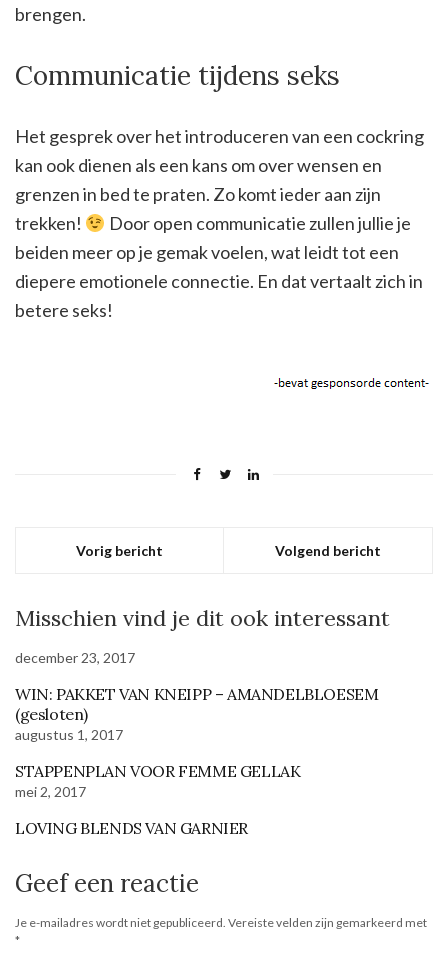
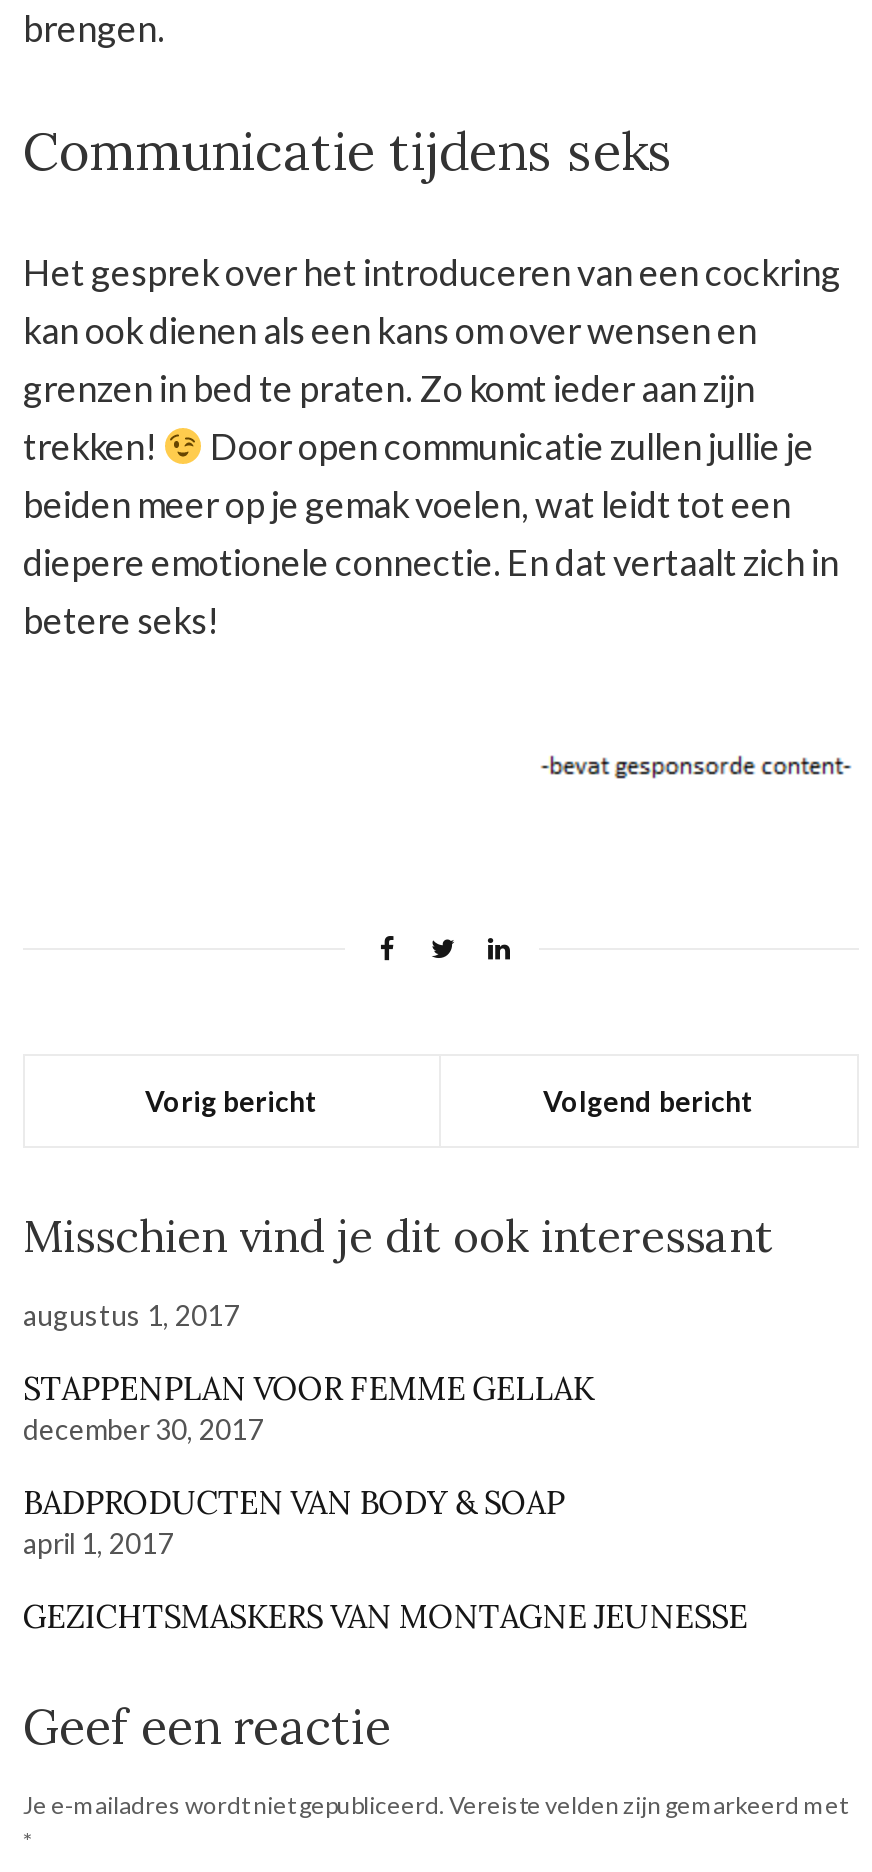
[15,649,378,724] december 23, 2017 | WIN: PAKKET VAN KNEIPP – AMANDELBLOESEM | (gesloten) -> none
moved [15,726,300,781] -> [23,1298,594,1408]: augustus 1, 2017 | STAPPENPLAN VOOR FEMME GELLAK
[15,783,248,838] mei 2, 2017 | LOVING BLENDS VAN GARNIER -> [23,1412,747,1636] december 30, 2017 | BADPRODUCTEN VAN BODY & SOAP | april 1, 2017 | GEZICHTSMASKERS VAN MONTAGNE JEUNESSE

